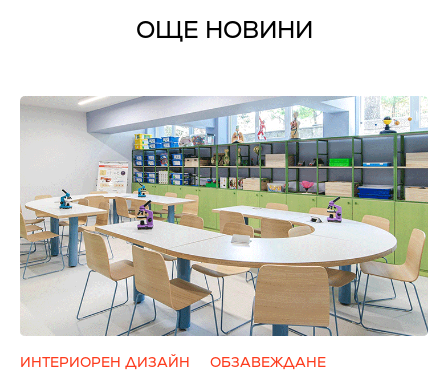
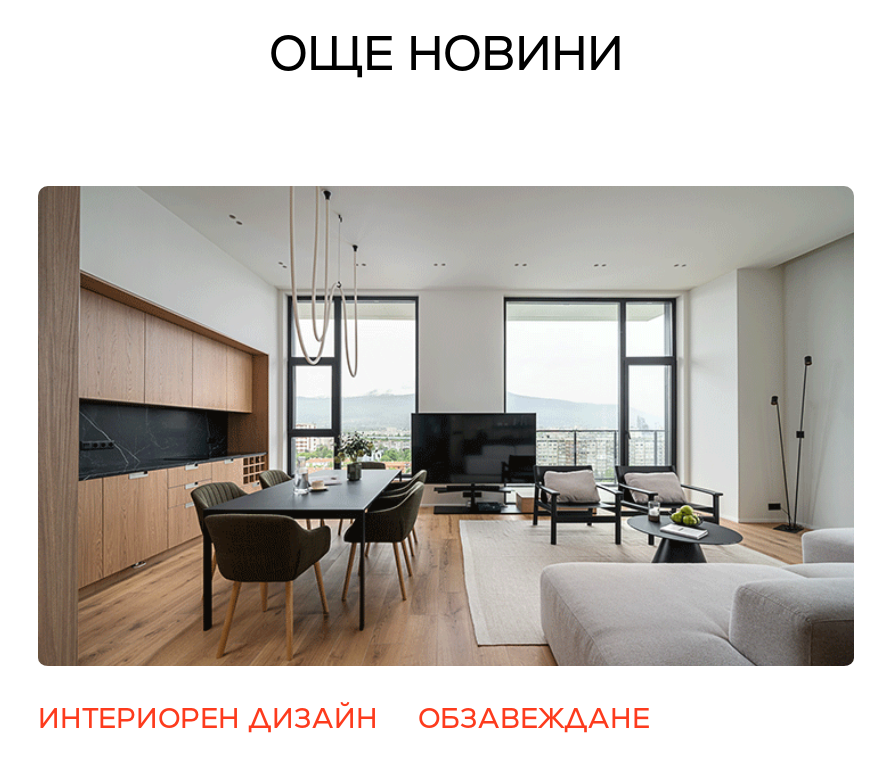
[20,96,429,337] [image] -> [36,184,856,668] [image]

